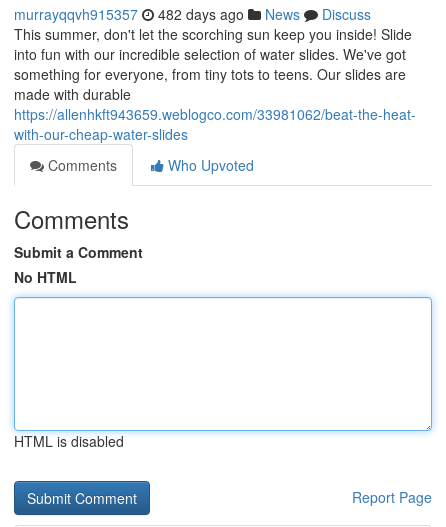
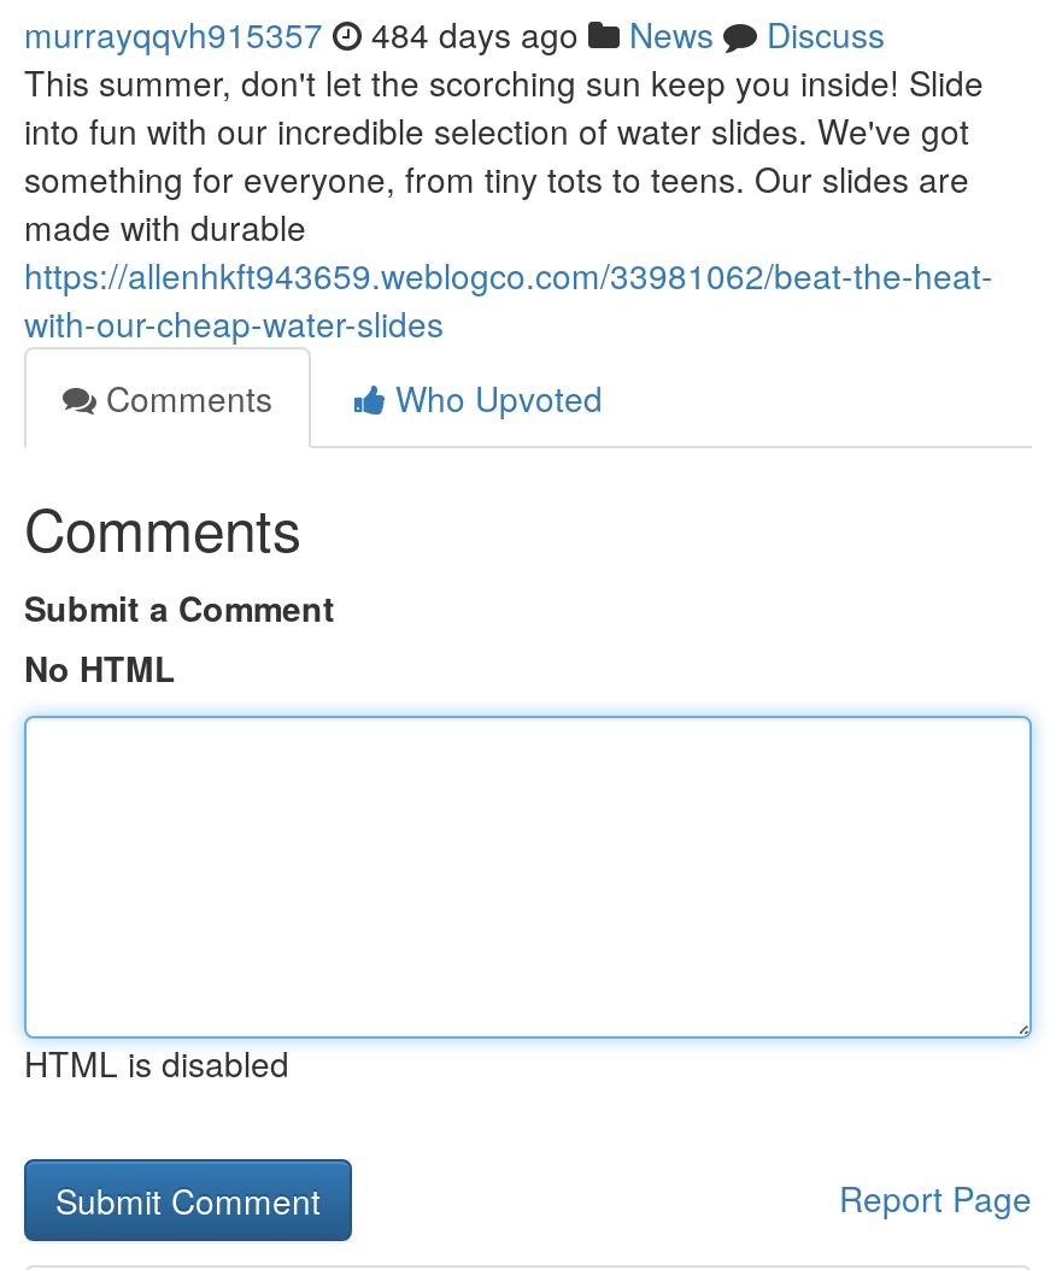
[14,4,371,24] murrayqqvh915357 482 days ago News Discuss -> [24,10,885,58] murrayqqvh915357 484 days ago News Discuss

